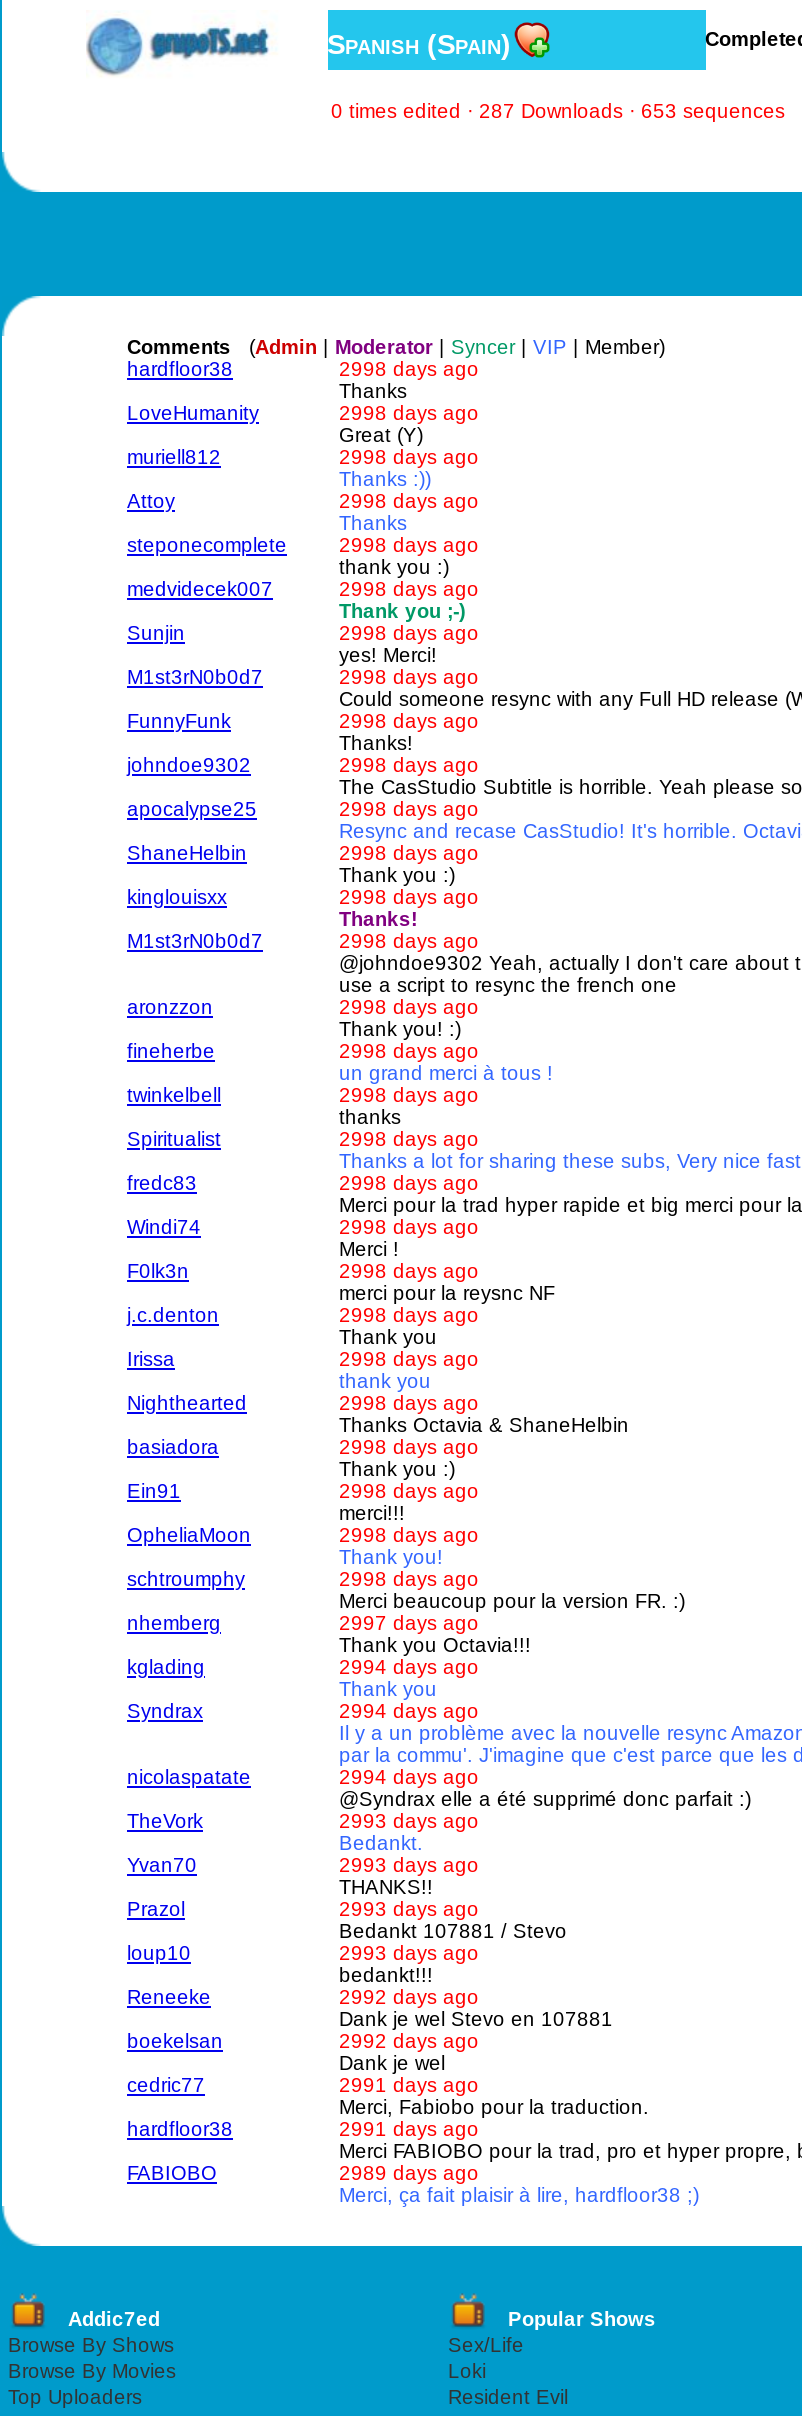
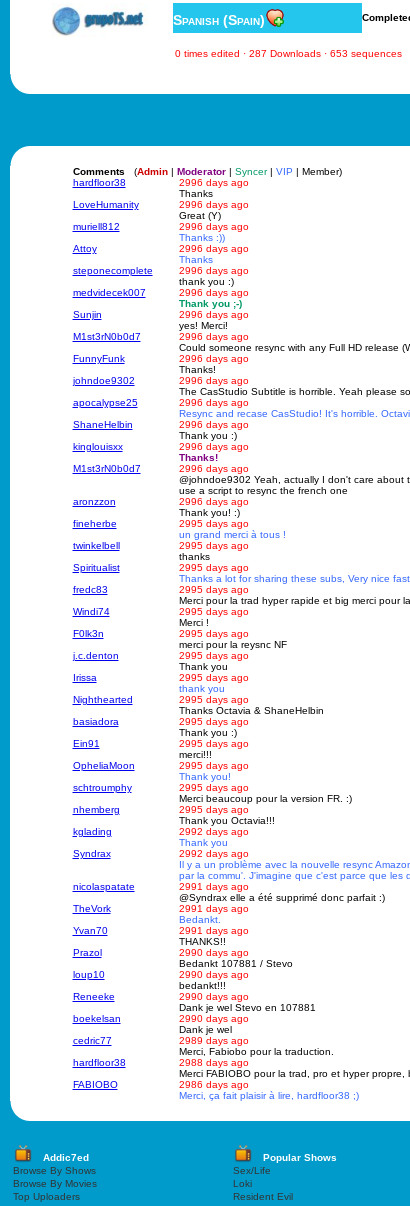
[339,358,479,380] 2998 days ago -> [178,177,248,188] 2996 days ago
[339,402,479,424] 2998 days ago -> [178,199,248,210] 2996 days ago
[339,446,479,468] 2998 days ago -> [178,221,248,232] 2996 days ago
[339,490,479,512] 2998 days ago -> [178,243,248,254] 2996 days ago
[339,534,479,556] 2998 days ago -> [178,265,248,276] 2996 days ago
[339,578,479,600] 2998 days ago -> [178,287,248,298] 2996 days ago
[339,622,479,644] 2998 days ago -> [178,309,248,320] 2996 days ago
[339,666,479,688] 2998 days ago -> [178,331,248,342] 2996 days ago
[339,710,479,732] 2998 days ago -> [178,353,248,364] 2996 days ago
[339,754,479,776] 2998 days ago -> [178,375,248,386] 2996 days ago
[339,798,479,820] 2998 days ago -> [178,397,248,408] 2996 days ago
[339,842,479,864] 2998 days ago -> [178,419,248,430] 2996 days ago
[339,886,479,908] 2998 days ago -> [178,441,248,452] 2996 days ago
[339,930,479,952] 2998 days ago -> [178,463,248,474] 2996 days ago
[339,996,479,1018] 2998 days ago -> [178,496,248,507] 2996 days ago
[339,1040,479,1062] 2998 days ago -> [178,518,248,529] 2995 days ago
[339,1084,479,1106] 2998 days ago -> [178,540,248,551] 2995 days ago
[339,1128,479,1150] 2998 days ago -> [178,562,248,573] 2995 days ago
[339,1172,479,1194] 2998 days ago -> [178,584,248,595] 2995 days ago
[339,1216,479,1238] 2998 days ago -> [178,606,248,617] 2995 days ago
[339,1260,479,1282] 2998 days ago -> [178,628,248,639] 2995 days ago
[339,1304,479,1326] 2998 days ago -> [178,650,248,661] 2995 days ago
[339,1348,479,1370] 2998 days ago -> [178,672,248,683] 2995 days ago
[339,1392,479,1414] 2998 days ago -> [178,694,248,705] 2995 days ago
[339,1436,479,1458] 2998 days ago -> [178,716,248,727] 2995 days ago
[339,1480,479,1502] 2998 days ago -> [178,738,248,749] 2995 days ago
[339,1524,479,1546] 2998 days ago -> [178,760,248,771] 2995 days ago
[339,1568,479,1590] 2998 days ago -> [178,782,248,793] 2995 days ago
[339,1612,479,1634] 2997 days ago -> [178,804,248,815] 2995 days ago
[339,1656,479,1678] 2994 days ago -> [178,826,248,837] 2992 days ago
[339,1700,479,1722] 2994 days ago -> [178,848,248,859] 2992 days ago
[339,1766,479,1788] 2994 days ago -> [178,881,248,892] 2991 days ago
[339,1810,479,1832] 2993 days ago -> [178,903,248,914] 2991 days ago
[339,1854,479,1876] 2993 days ago -> [178,925,248,936] 2991 days ago
[339,1898,479,1920] 2993 days ago -> [178,947,248,958] 2990 days ago
[339,1942,479,1964] 2993 days ago -> [178,969,248,980] 2990 days ago
[339,1986,479,2008] 2992 days ago -> [178,991,248,1002] 2990 days ago
[339,2030,479,2052] 2992 days ago -> [178,1013,248,1024] 2990 days ago
[339,2074,479,2096] 2991 days ago -> [178,1035,248,1046] 2989 days ago
[339,2118,479,2140] 2991 days ago -> [178,1057,248,1068] 2988 days ago
[339,2162,479,2184] 2989 days ago -> [178,1079,248,1090] 2986 days ago

